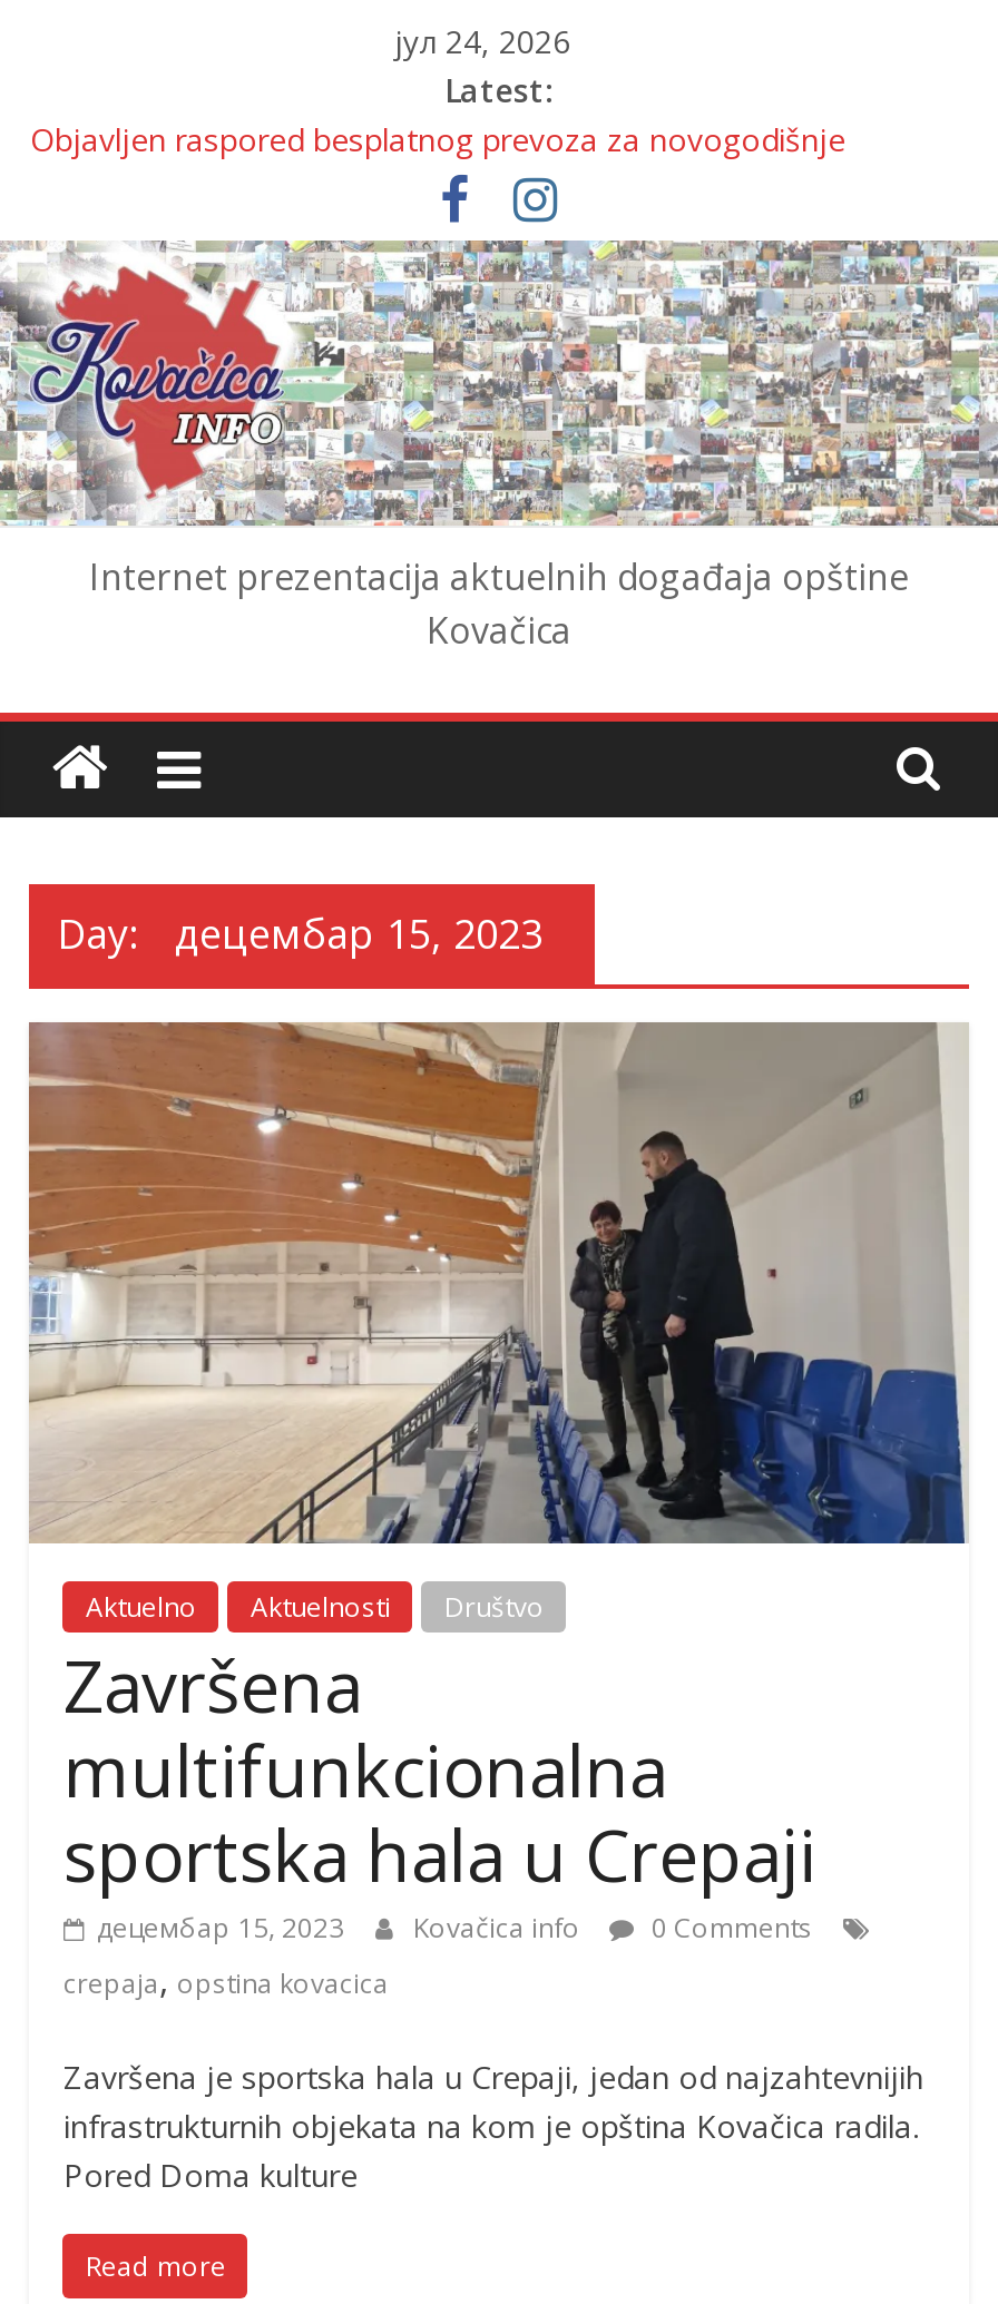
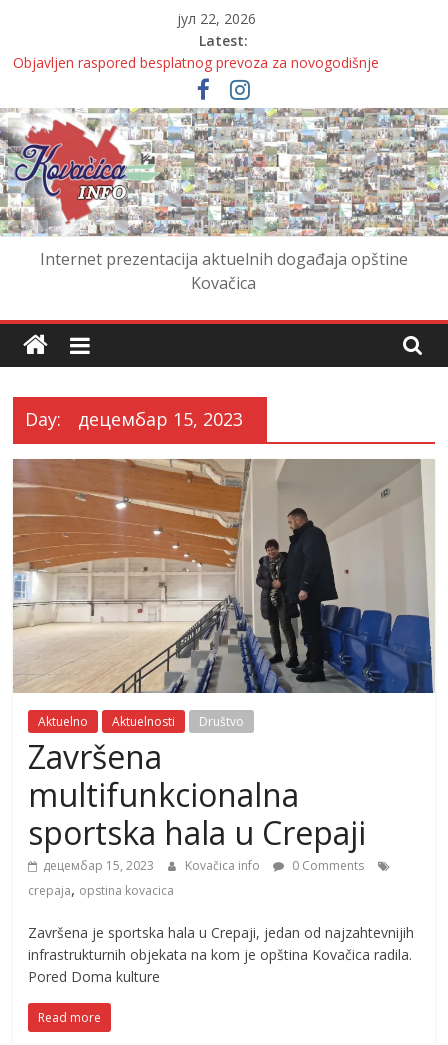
[394,20,570,62] јул 24, 2026 -> [177,9,256,28] јул 22, 2026

